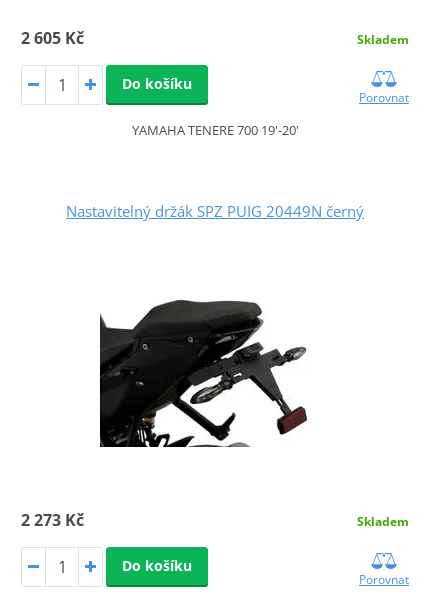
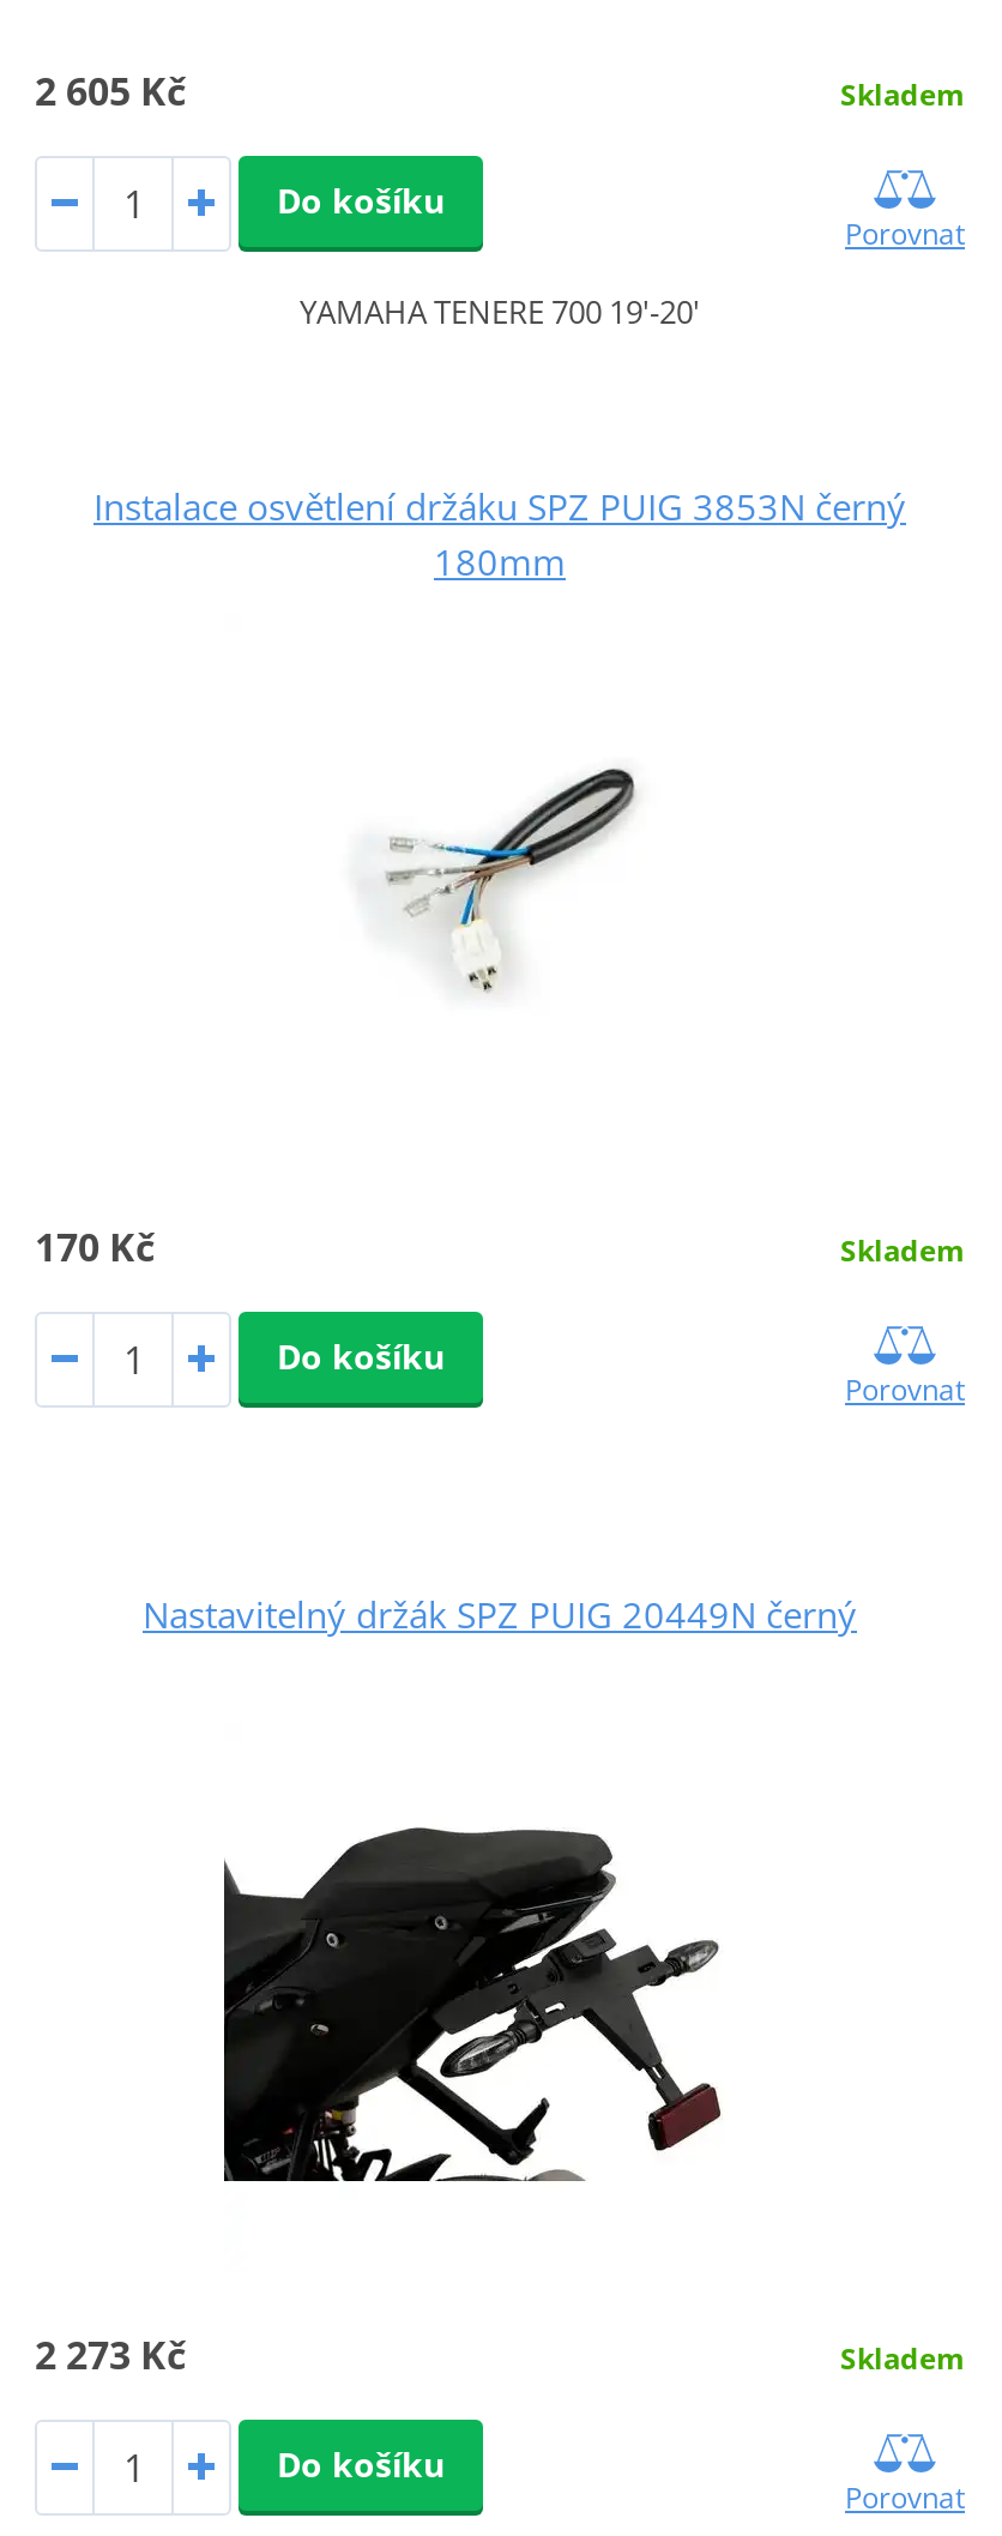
none -> [35,1220,965,1409] 170 Kč | Skladem | Do košíku | Porovnat
none -> [93,481,906,584] Instalace osvětlení držáku SPZ PUIG 3853N černý | 180mm
none -> [382,767,636,993] [image]

